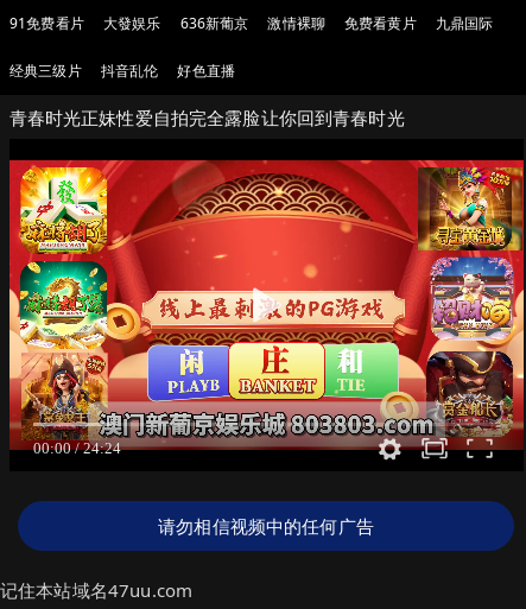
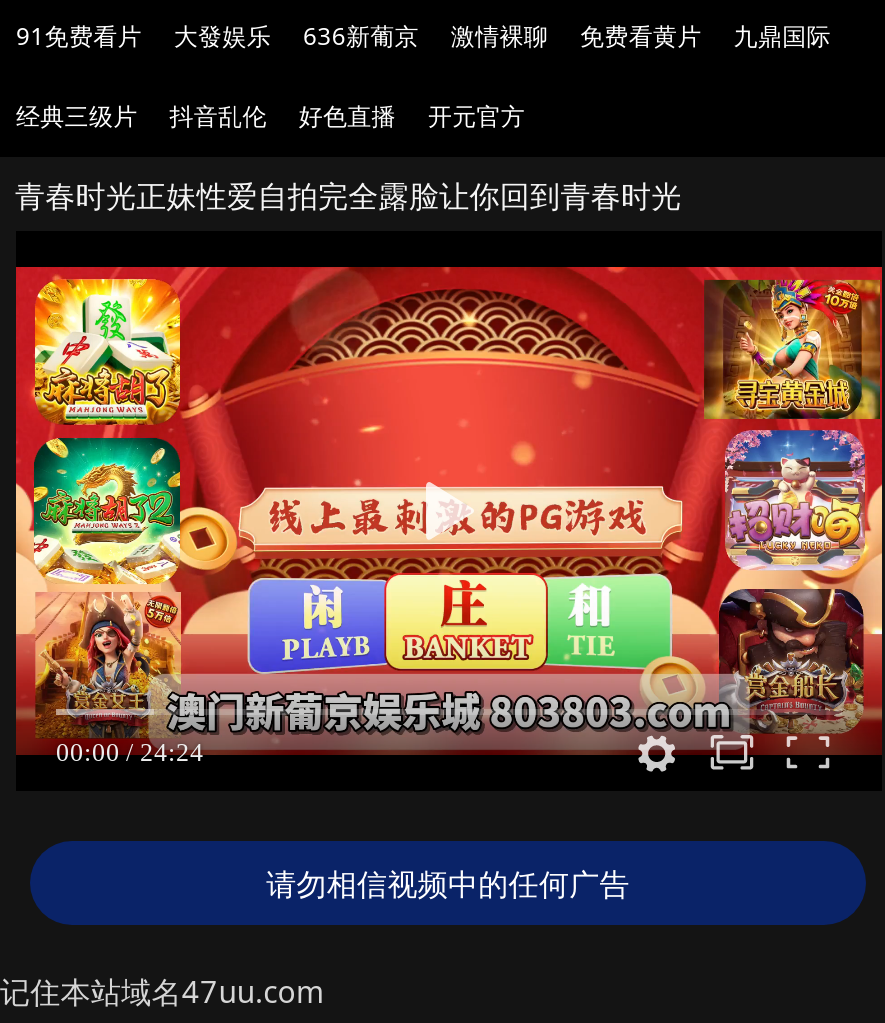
none -> [428,99,525,133] 开元官方

